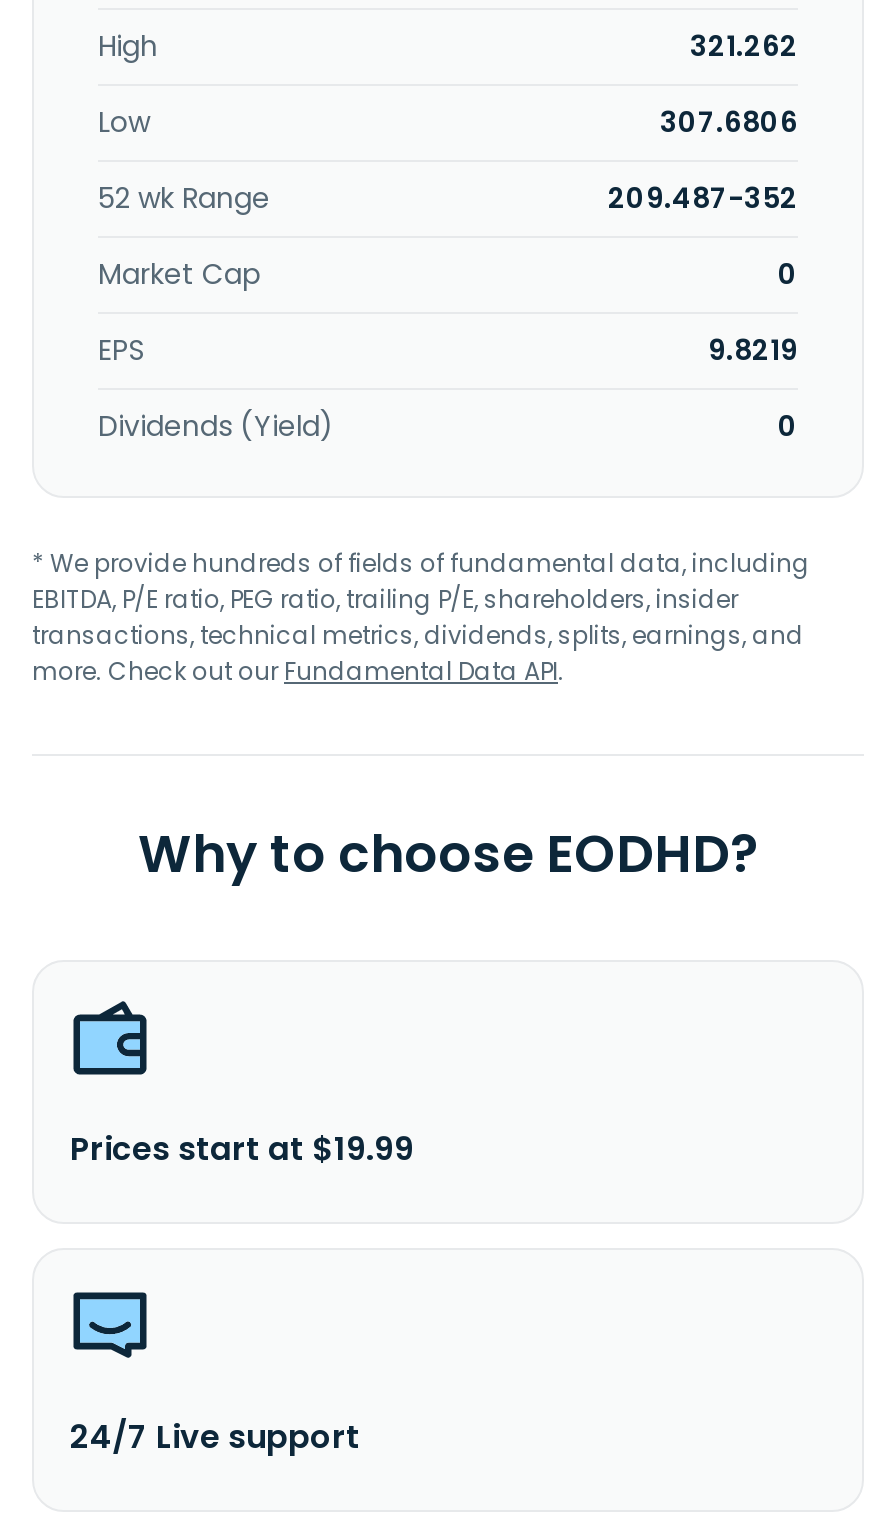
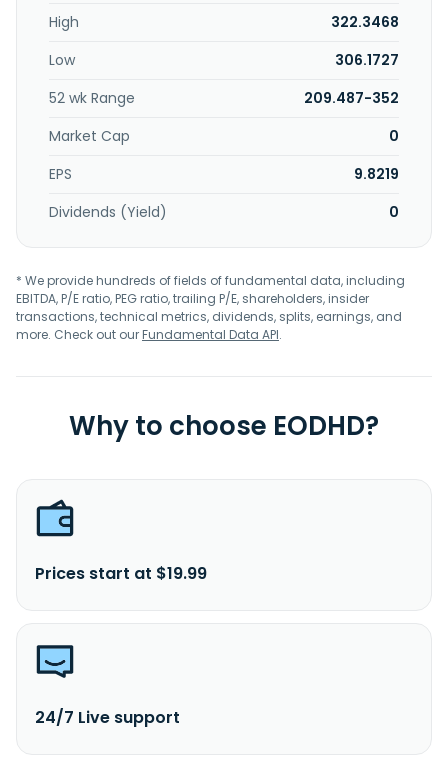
[690,26,798,66] 321.262 -> [331,12,399,32] 322.3468
[660,102,798,142] 307.6806 -> [335,50,399,70] 306.1727

